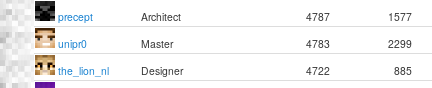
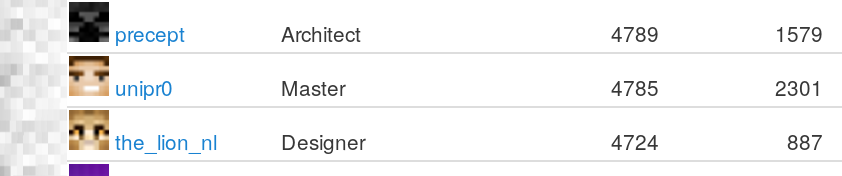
[306,9,330,24] 4787 -> [611,19,659,49] 4789
[388,9,412,24] 1577 -> [775,19,823,49] 1579
[306,36,330,51] 4783 -> [611,73,659,103] 4785
[388,36,412,51] 2299 -> [775,73,823,103] 2301
[306,63,330,78] 4722 -> [611,127,659,157] 4724
[394,63,412,78] 885 -> [787,127,823,157] 887

